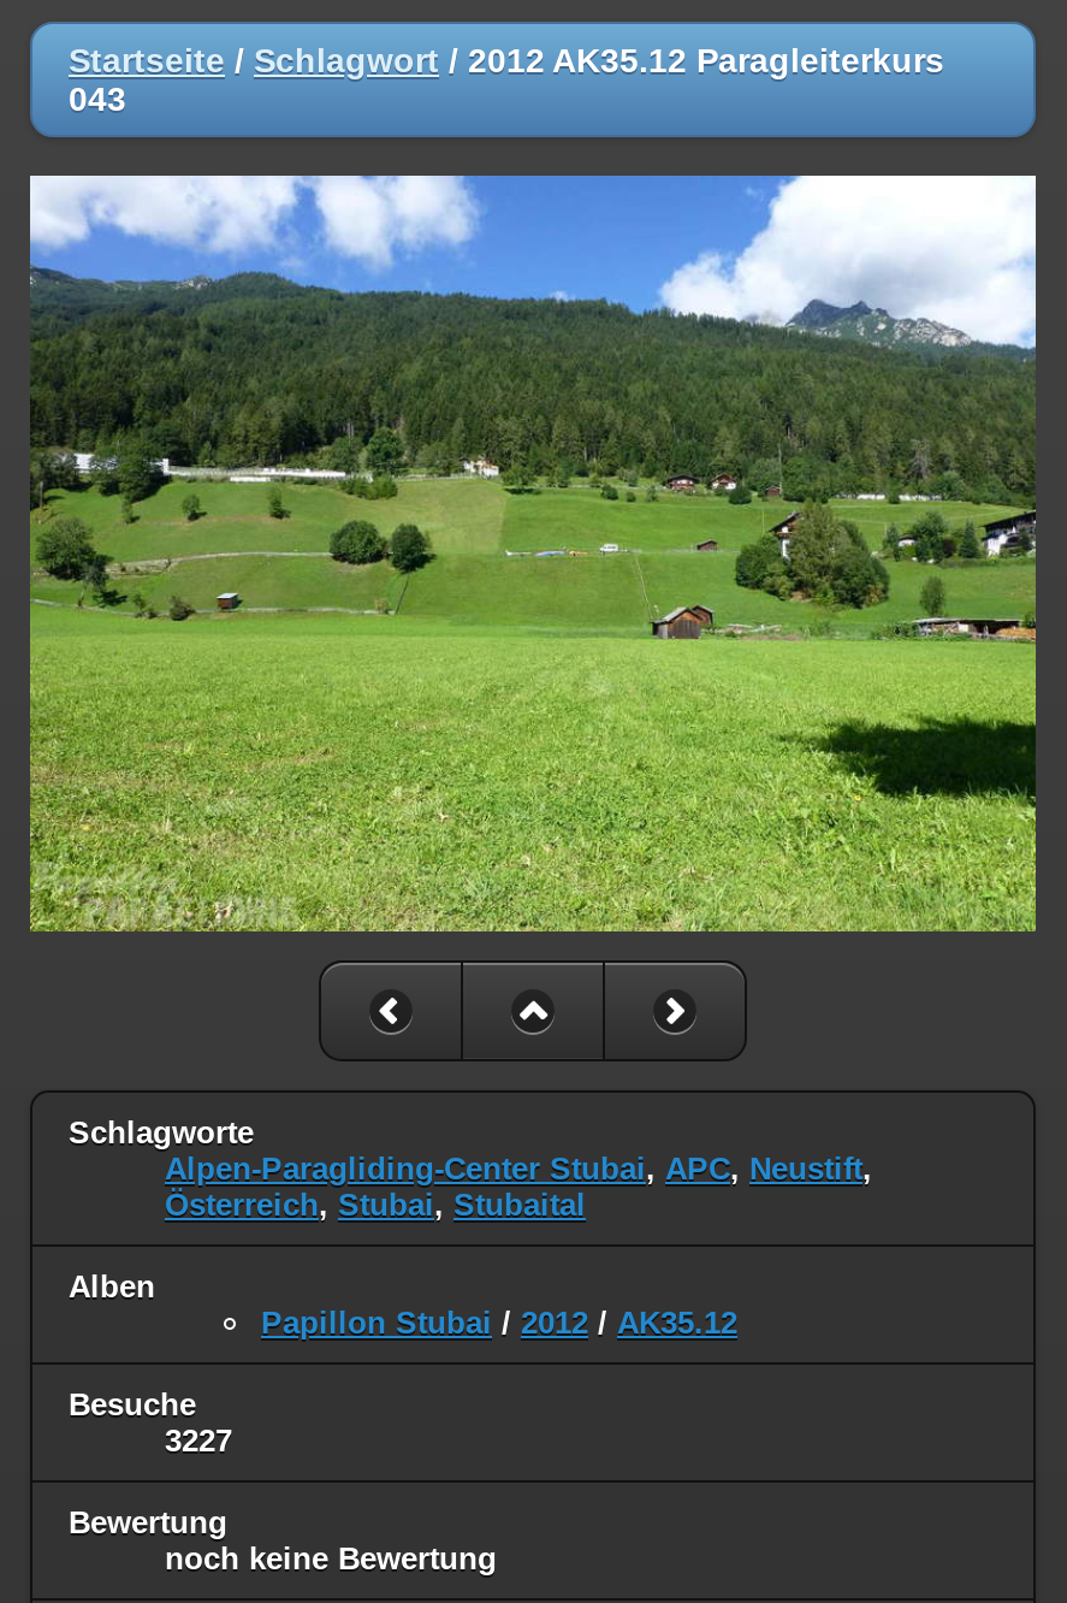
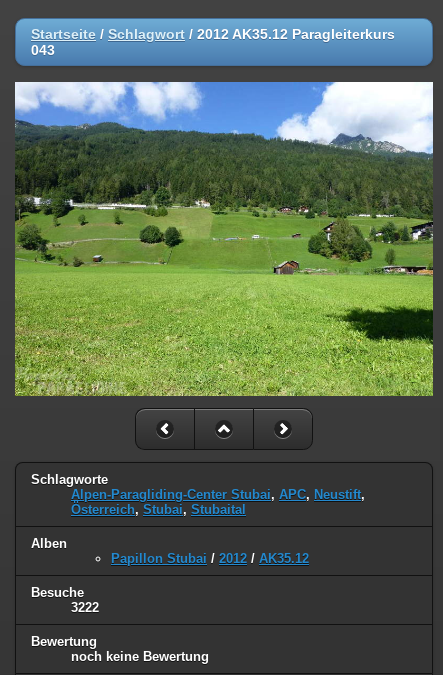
[165,1423,232,1459] 3227 -> [71,600,99,615] 3222

